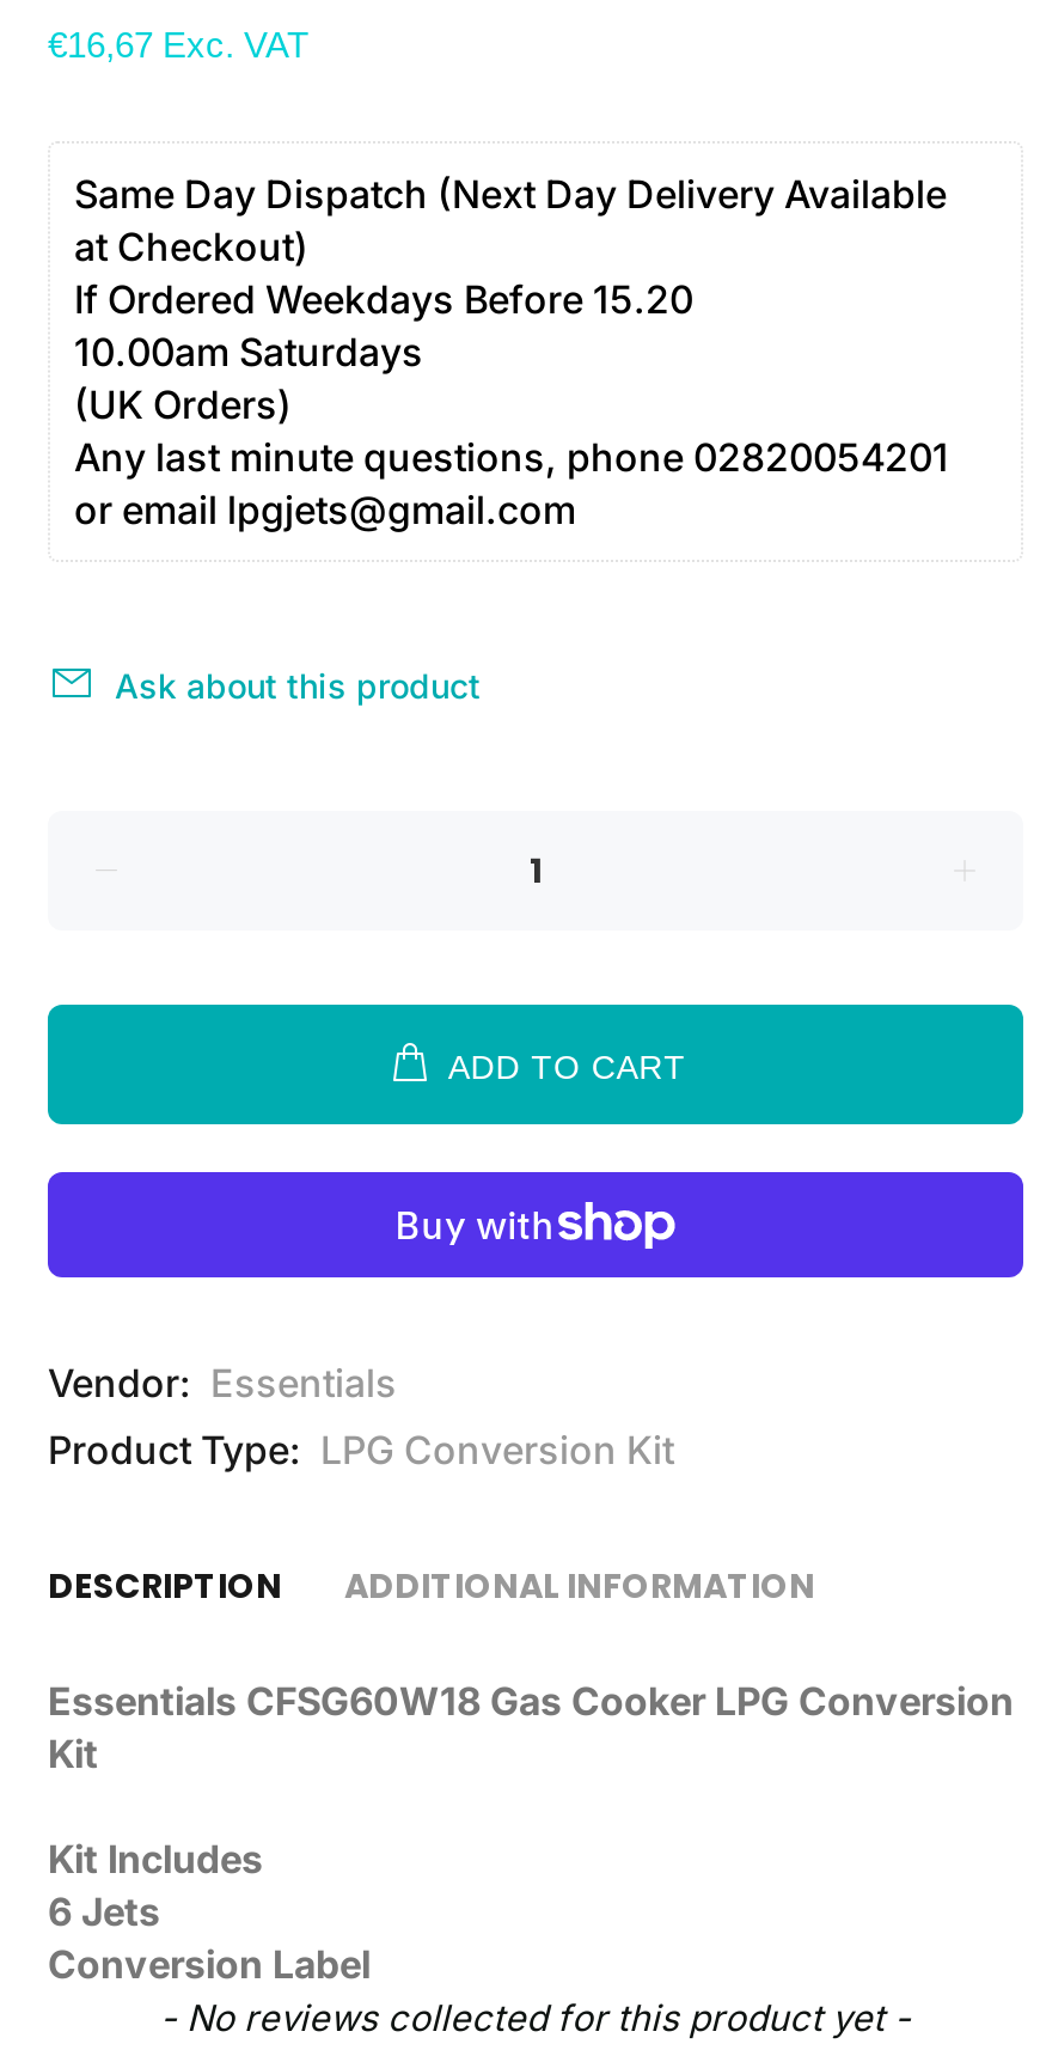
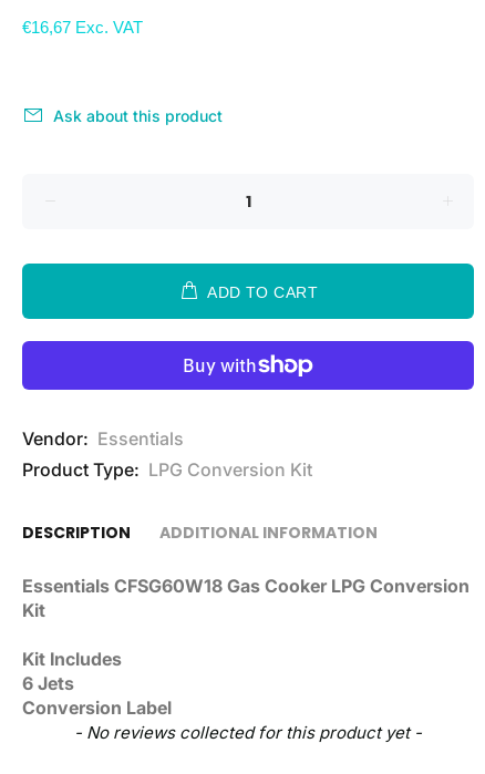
[74,170,956,533] Same Day Dispatch (Next Day Delivery Available | at Checkout) | If Ordered Weekdays Before 15.20 | 10.00am Saturdays | (UK Orders) | Any last minute questions, phone 02820054201 | or email lpgjets@gmail.com -> none

